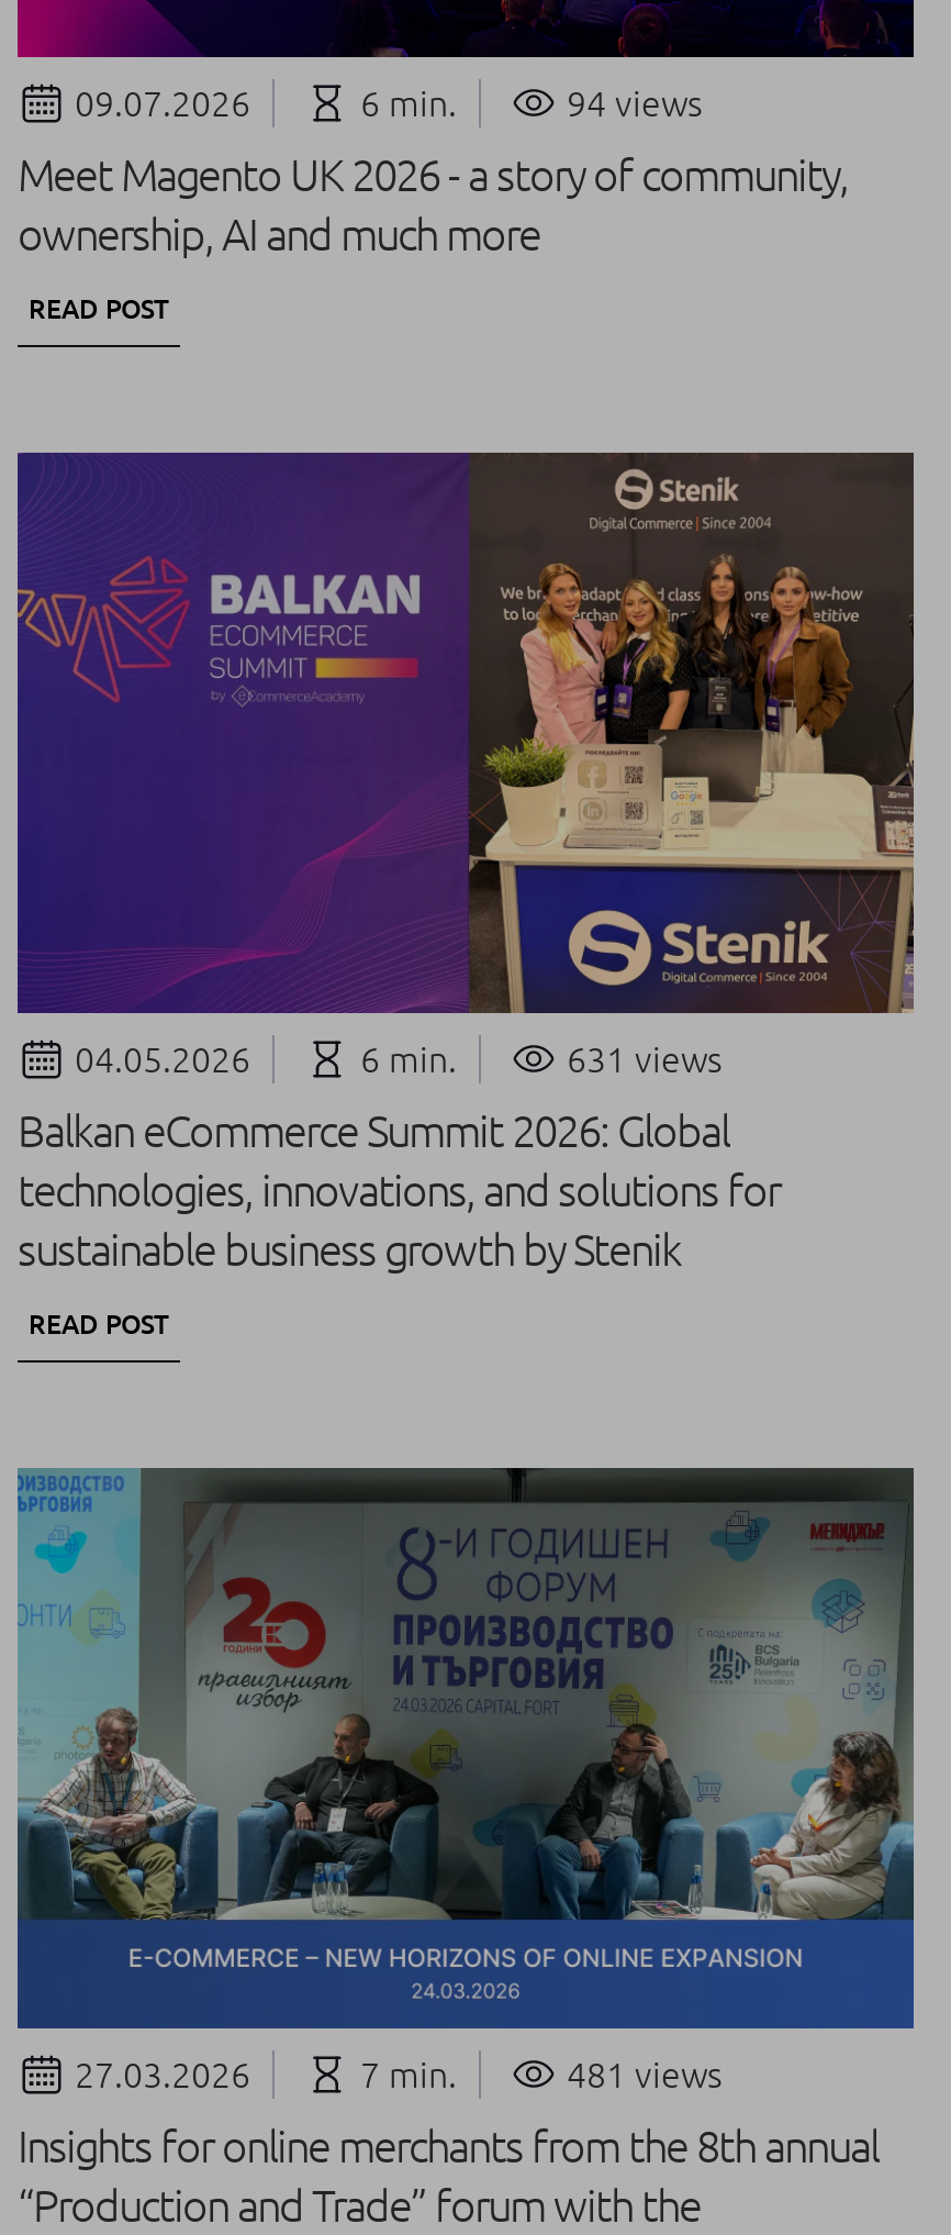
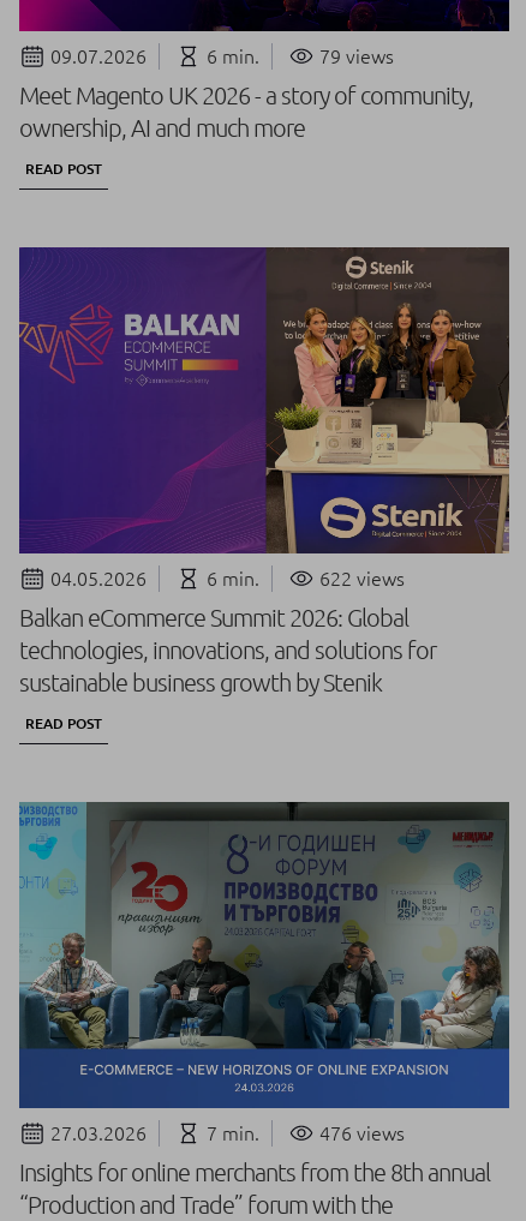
[558,84,703,123] 94 views -> [315,46,394,67] 79 views
[558,1039,723,1079] 631 views -> [315,568,405,589] 622 views
[558,2055,723,2094] 481 views -> [315,1123,405,1144] 476 views

